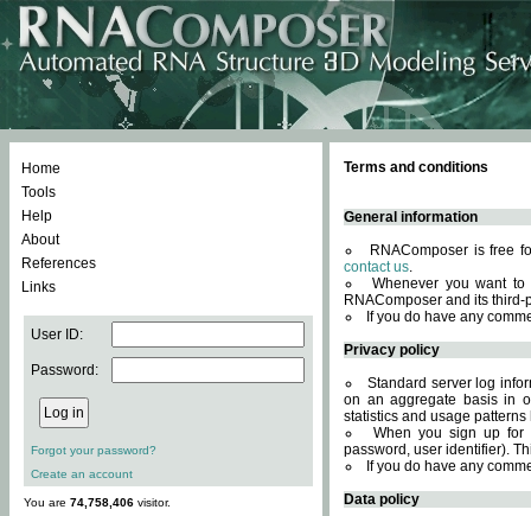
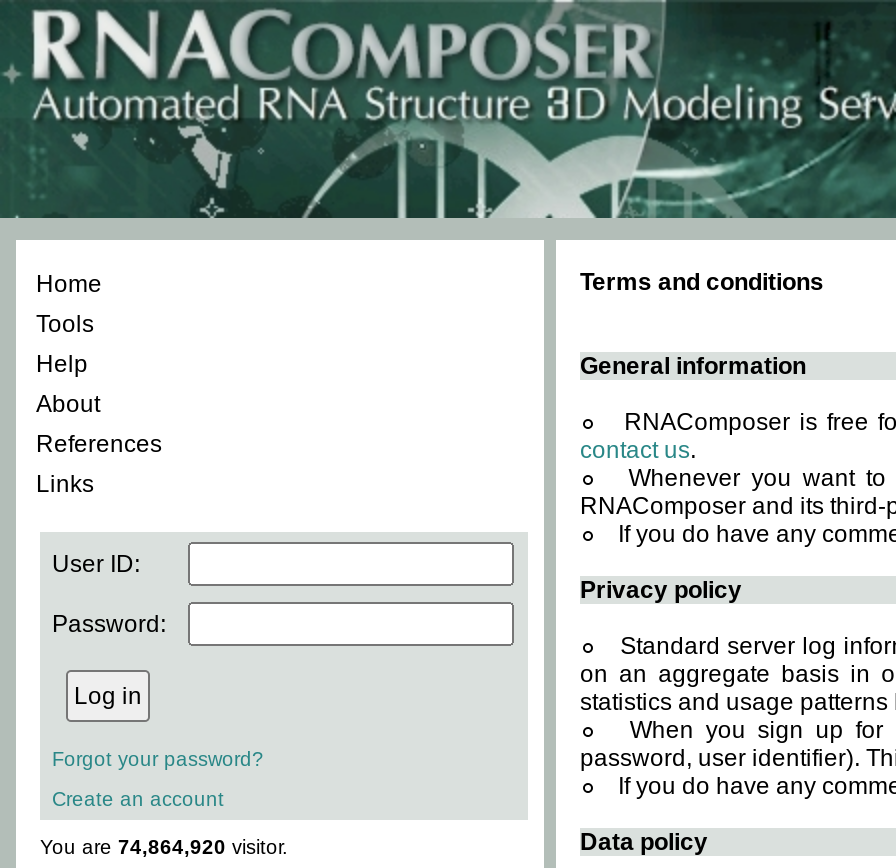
[24,496,171,509] You are 74,758,406 visitor. -> [40,836,288,858] You are 74,864,920 visitor.

